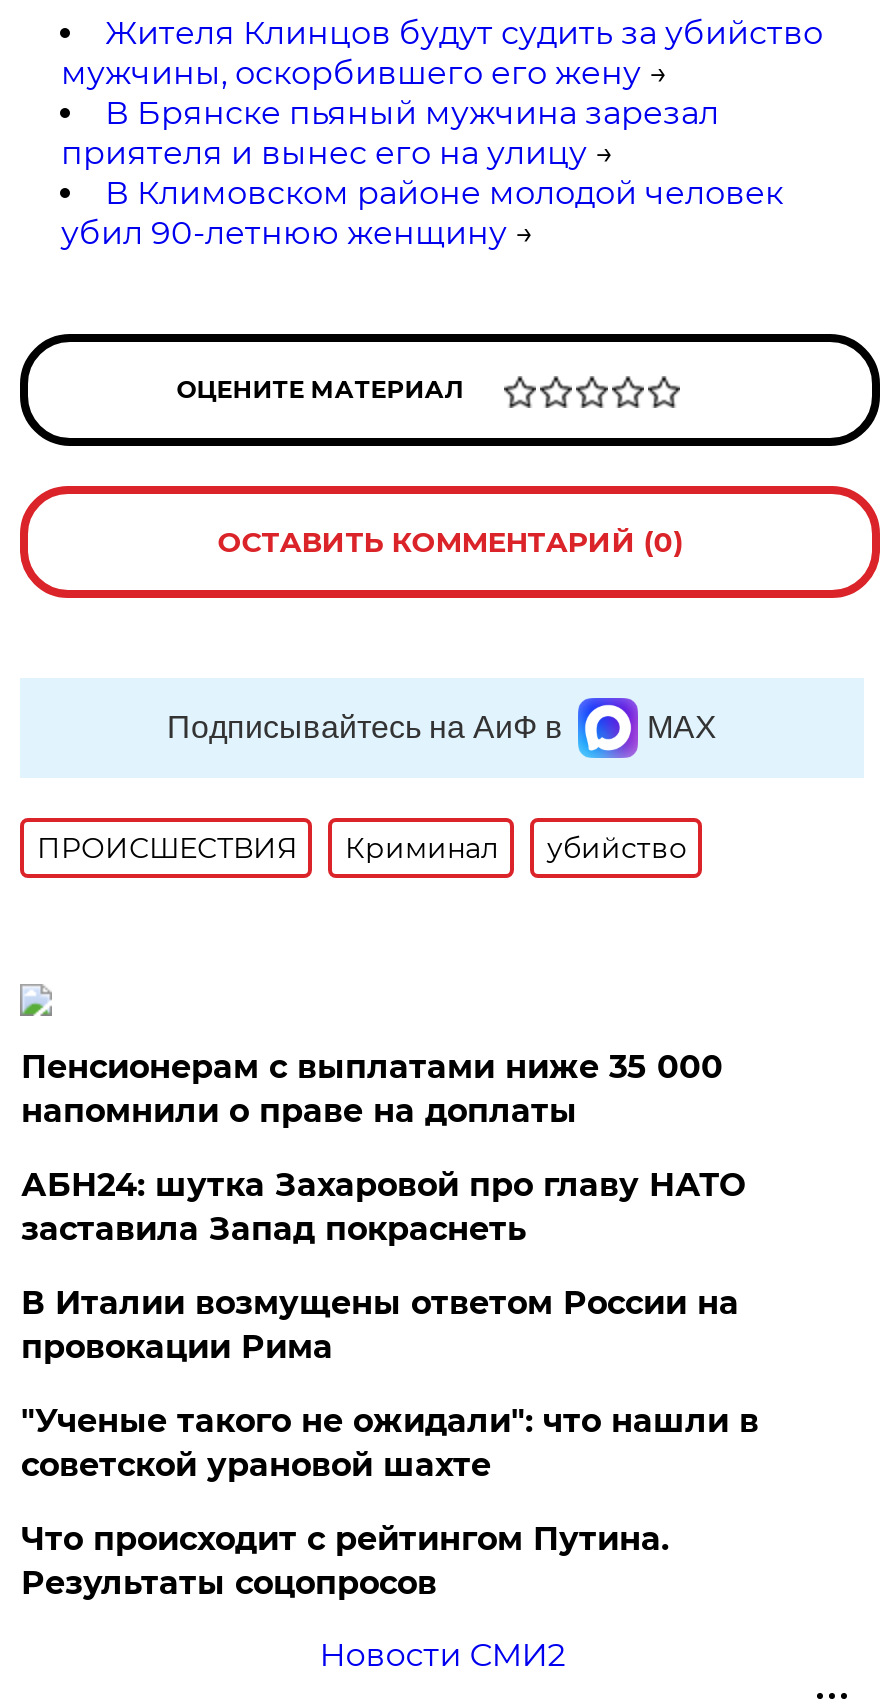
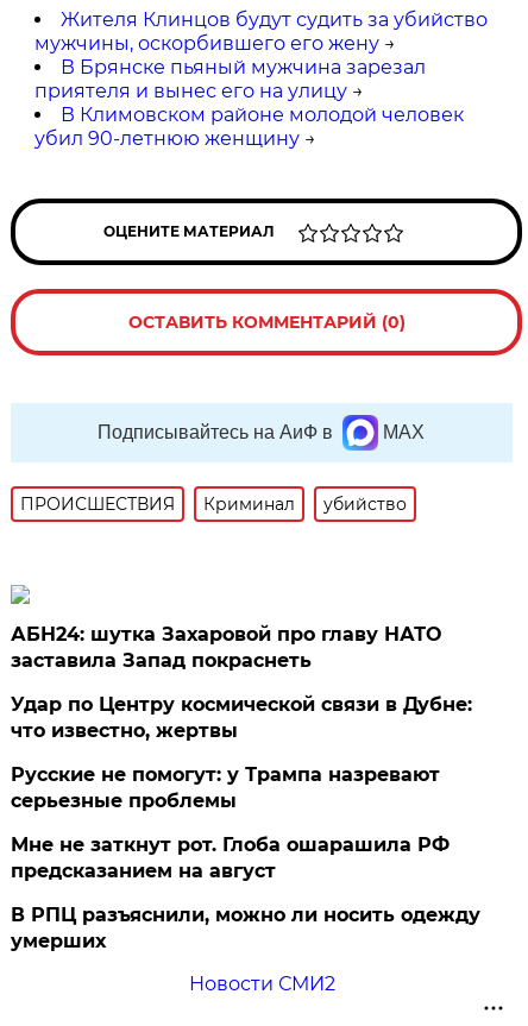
[21,1048,723,1130] Пенсионерам с выплатами ниже 35 000 | напомнили о праве на доплаты -> none
moved [21,1166,745,1248] -> [11,623,442,672]: АБН24: шутка Захаровой про главу НАТО | заставила Запад покраснеть
[21,1284,759,1602] В Италии возмущены ответом России на | провокации Рима | "Ученые такого не ожидали": что нашли в | советской урановой шахте | Что происходит с рейтингом Путина. | Результаты соцопросов -> [11,693,481,952] Удар по Центру космической связи в Дубне: | что известно, жертвы | Русские не помогут: у Трампа назревают | серьезные проблемы | Мне не заткнут рот. Глоба ошарашила РФ | предсказанием на август | В РПЦ разъяснили, можно ли носить одежду | умерших

